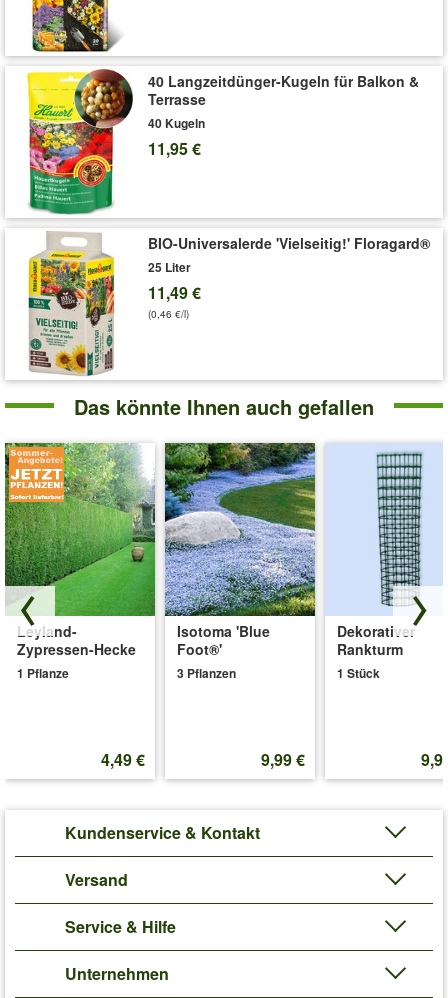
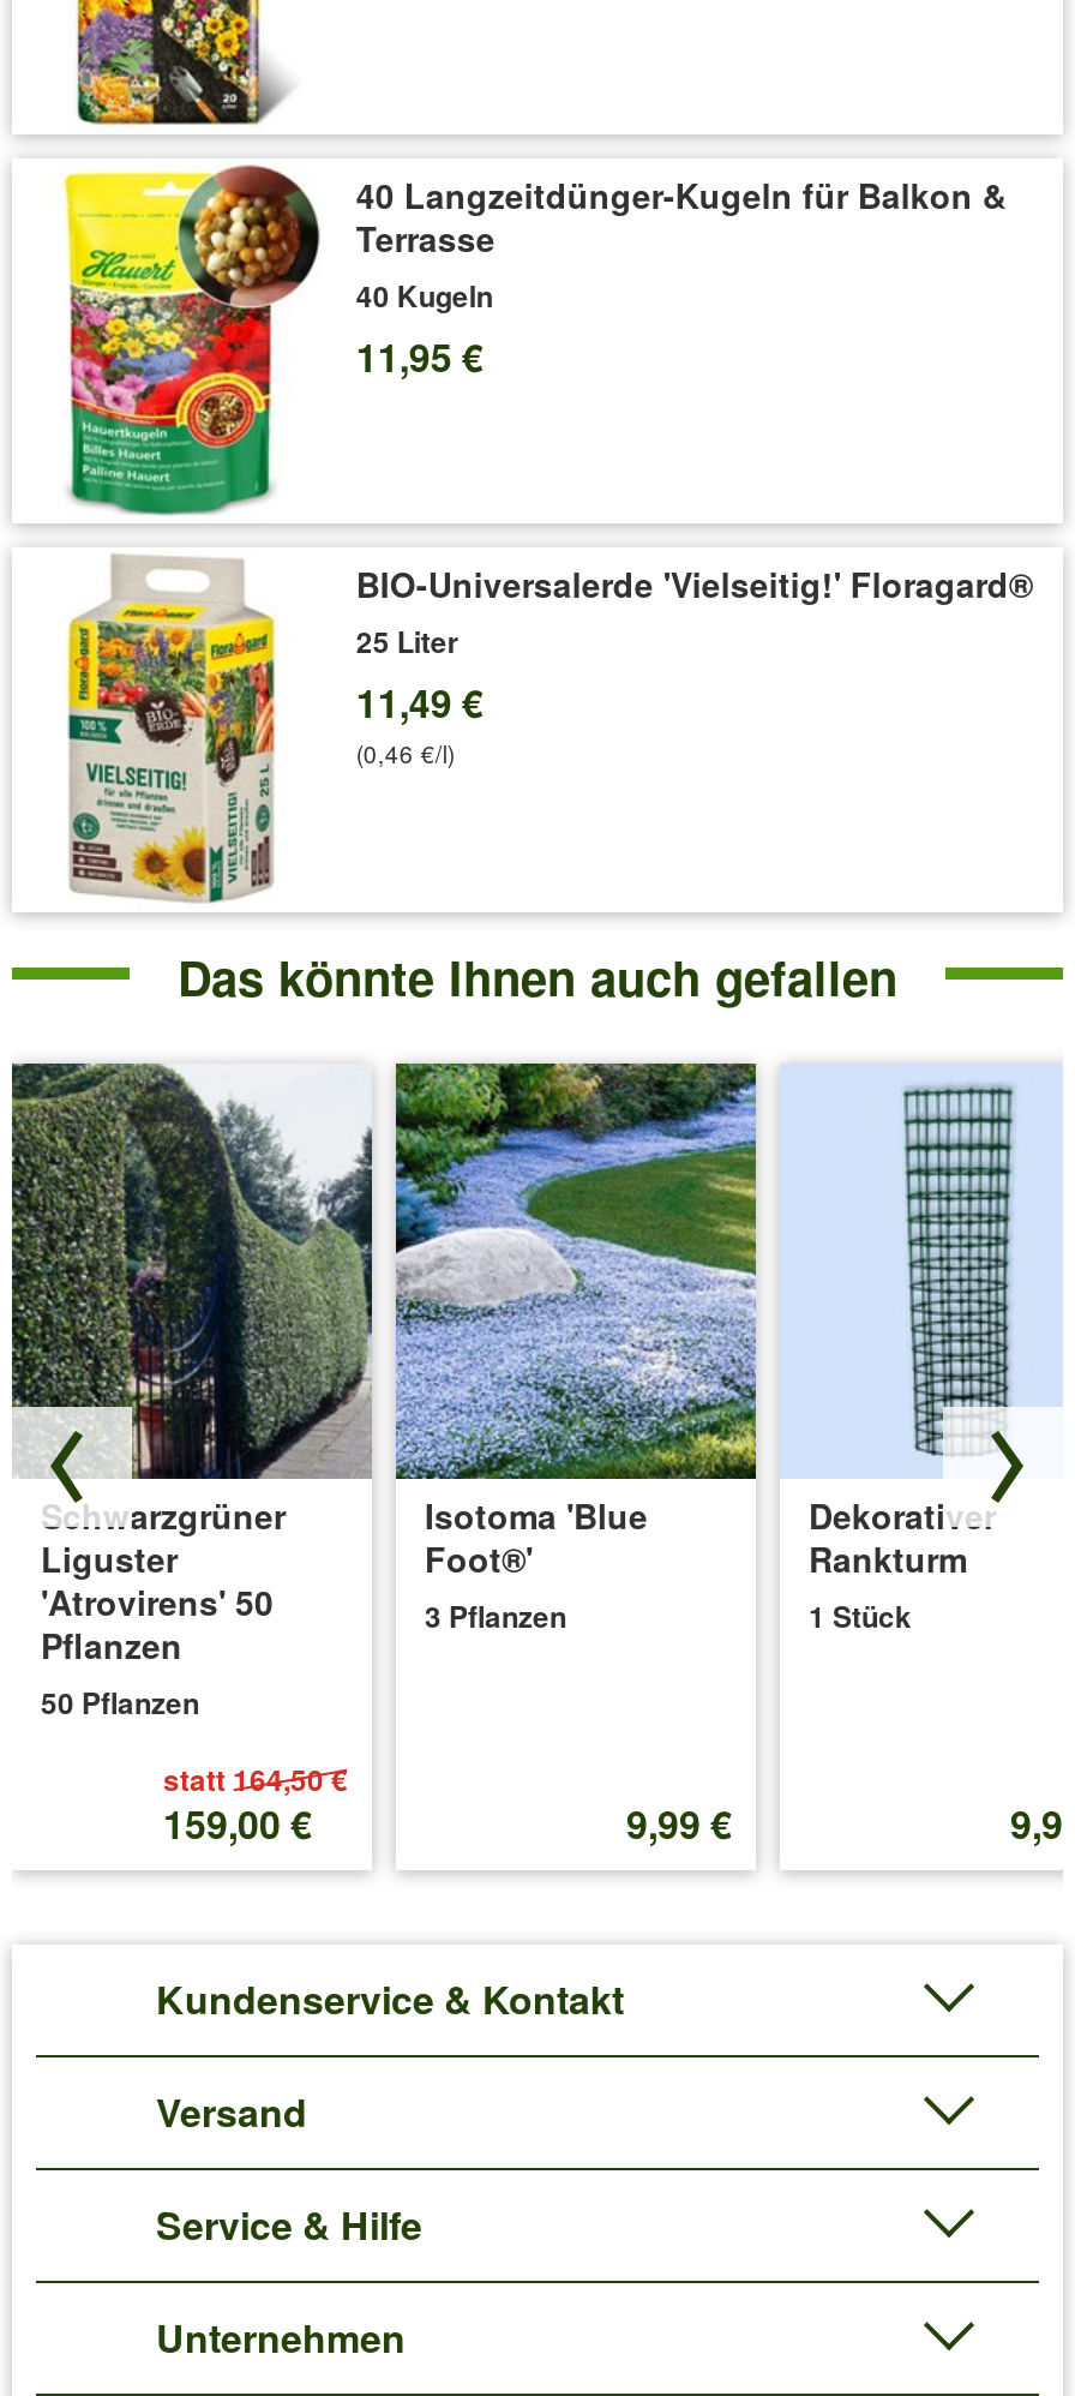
[5,442,156,682] [image] | Leyland- | Zypressen-Hecke | 1 Pflanze -> [12,1064,374,1724] [image] | Schwarzgrüner | Liguster | 'Atrovirens' 50 | Pflanzen | 50 Pflanzen
[101,748,145,771] 4,49 € -> [163,1757,348,1851] statt 164,50 € | 159,00 €

